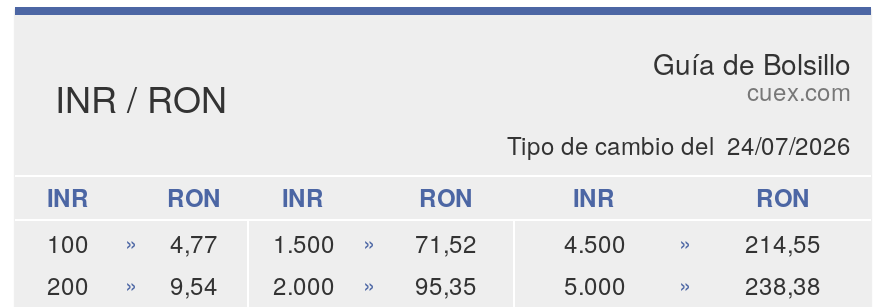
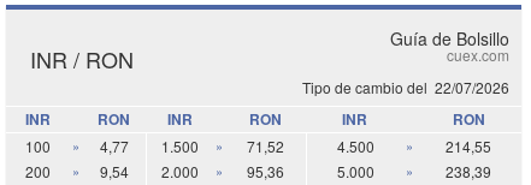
[507,127,851,161] Tipo de cambio del 24/07/2026 -> [302,77,509,97] Tipo de cambio del 22/07/2026
[415,267,477,301] 95,35 -> [247,161,284,181] 95,36
[745,267,821,301] 238,38 -> [446,161,491,181] 238,39

